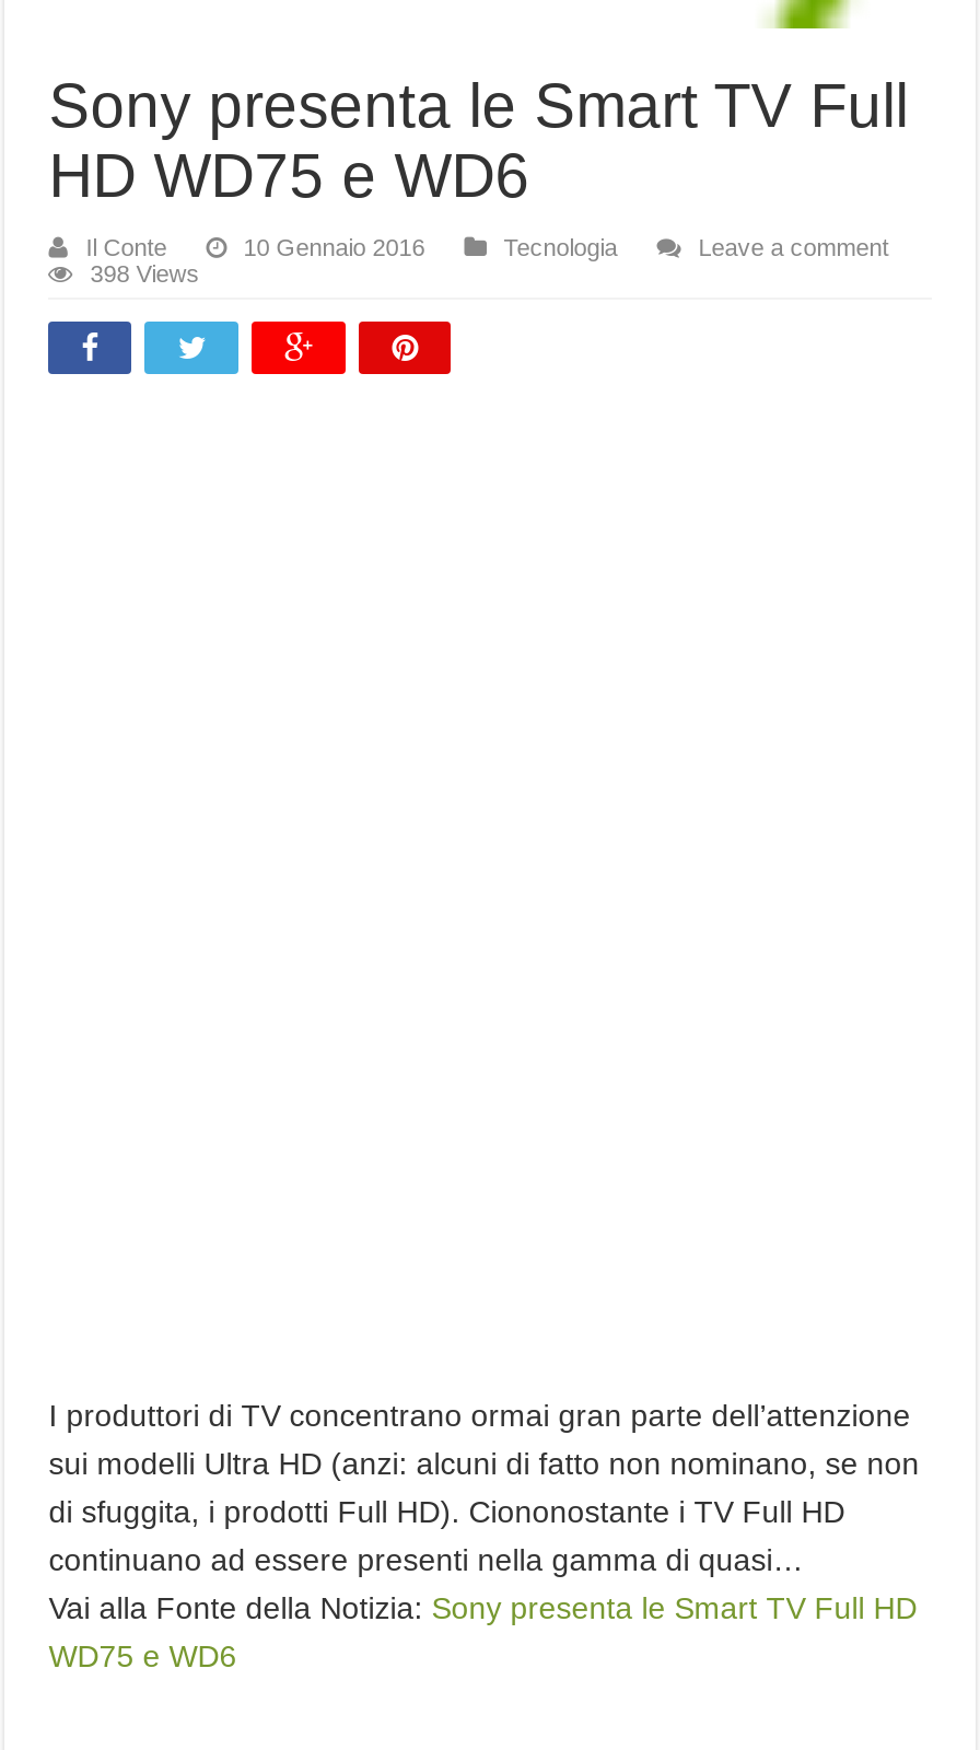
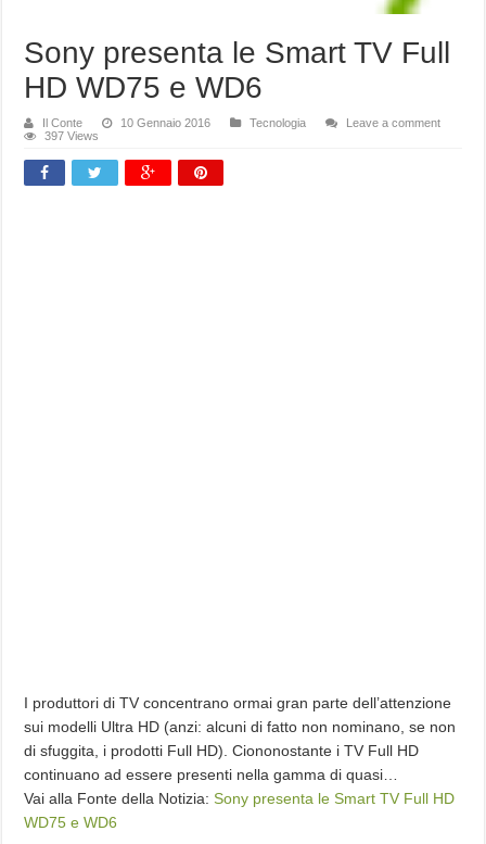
[90,261,199,287] 398 Views -> [45,129,99,143] 397 Views

